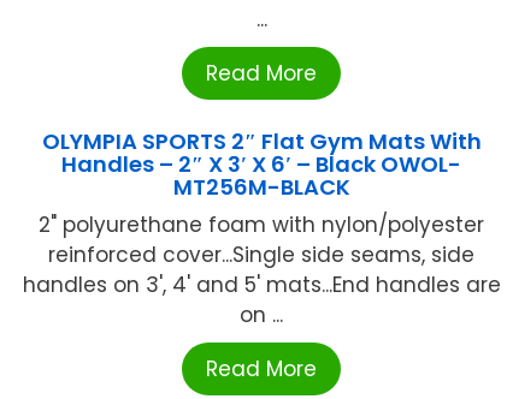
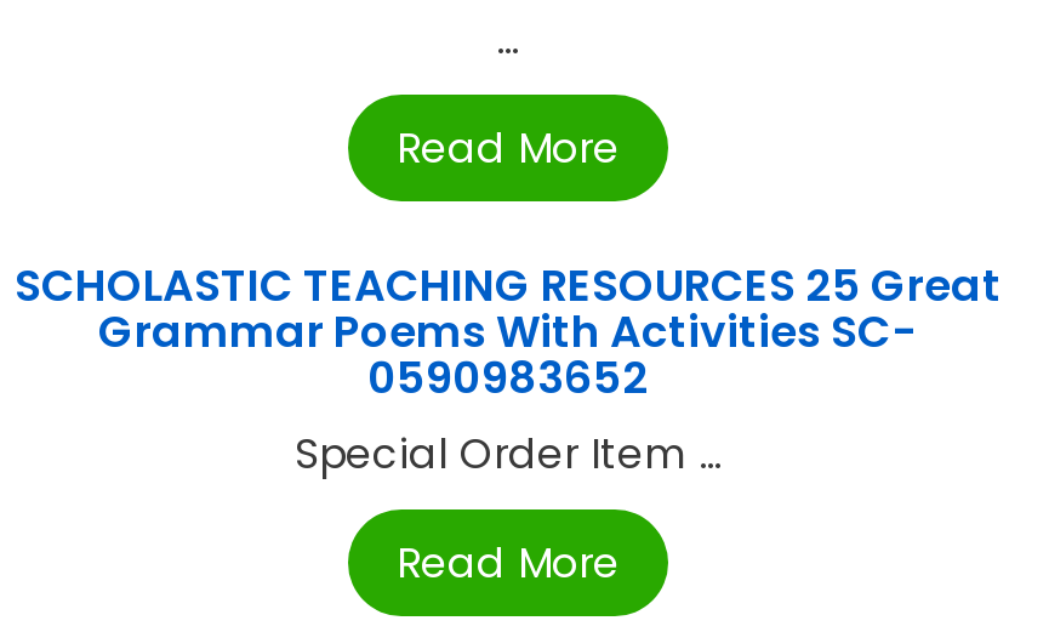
[22,127,500,330] OLYMPIA SPORTS 2″ Flat Gym Mats With | Handles – 2″ X 3′ X 6′ – Black OWOL- | MT256M-BLACK | 2" polyurethane foam with nylon/polyester | reinforced cover...Single side seams, side | handles on 3', 4' and 5' mats...End handles are | on ... -> [15,256,1002,484] SCHOLASTIC TEACHING RESOURCES 25 Great | Grammar Poems With Activities SC- | 0590983652 | Special Order Item ...

